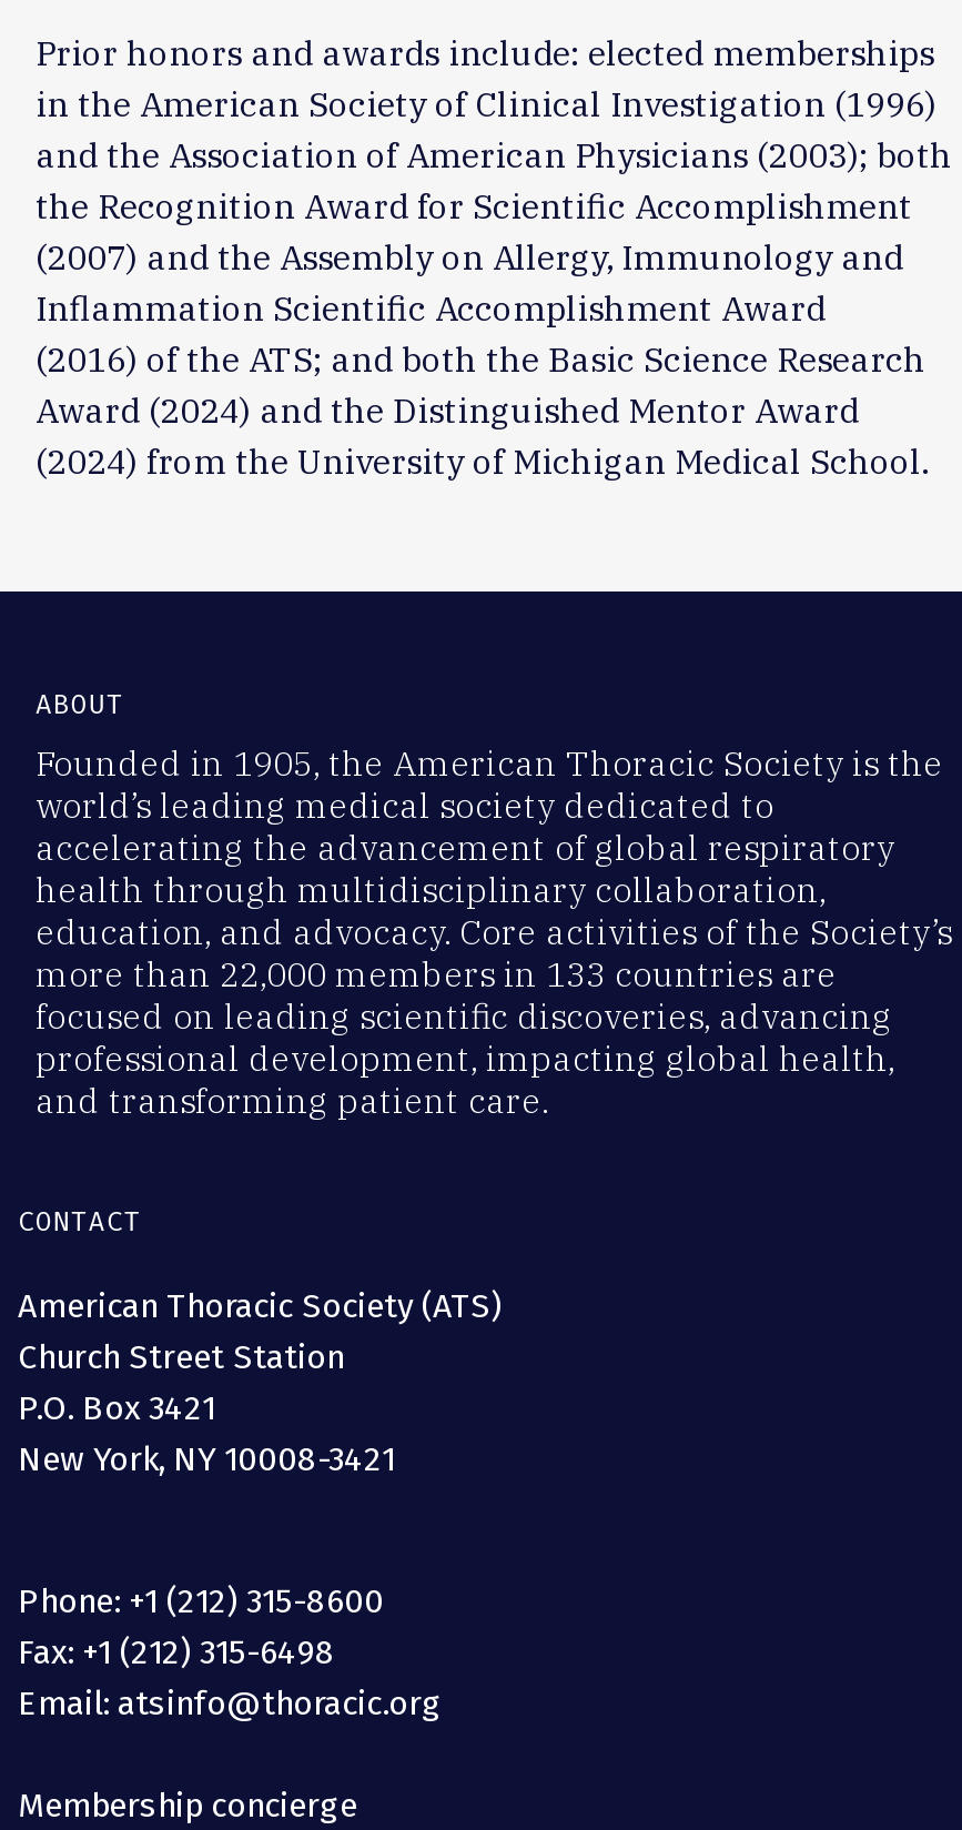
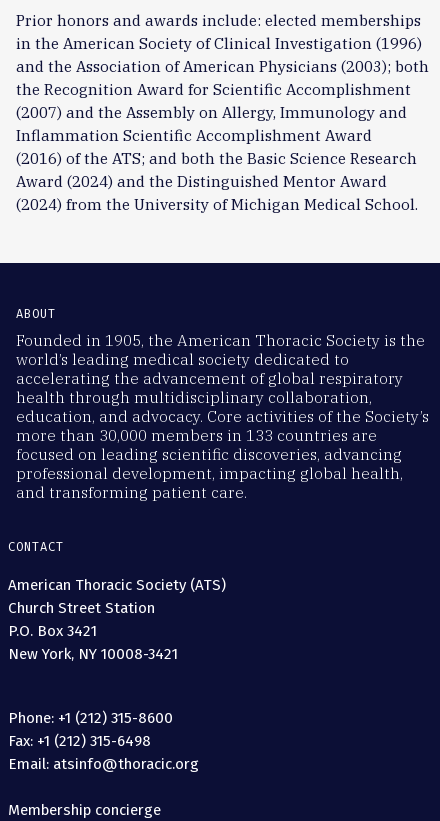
[36,950,837,994] more than 22,000 members in 133 countries are -> [16,424,377,444] more than 30,000 members in 133 countries are

